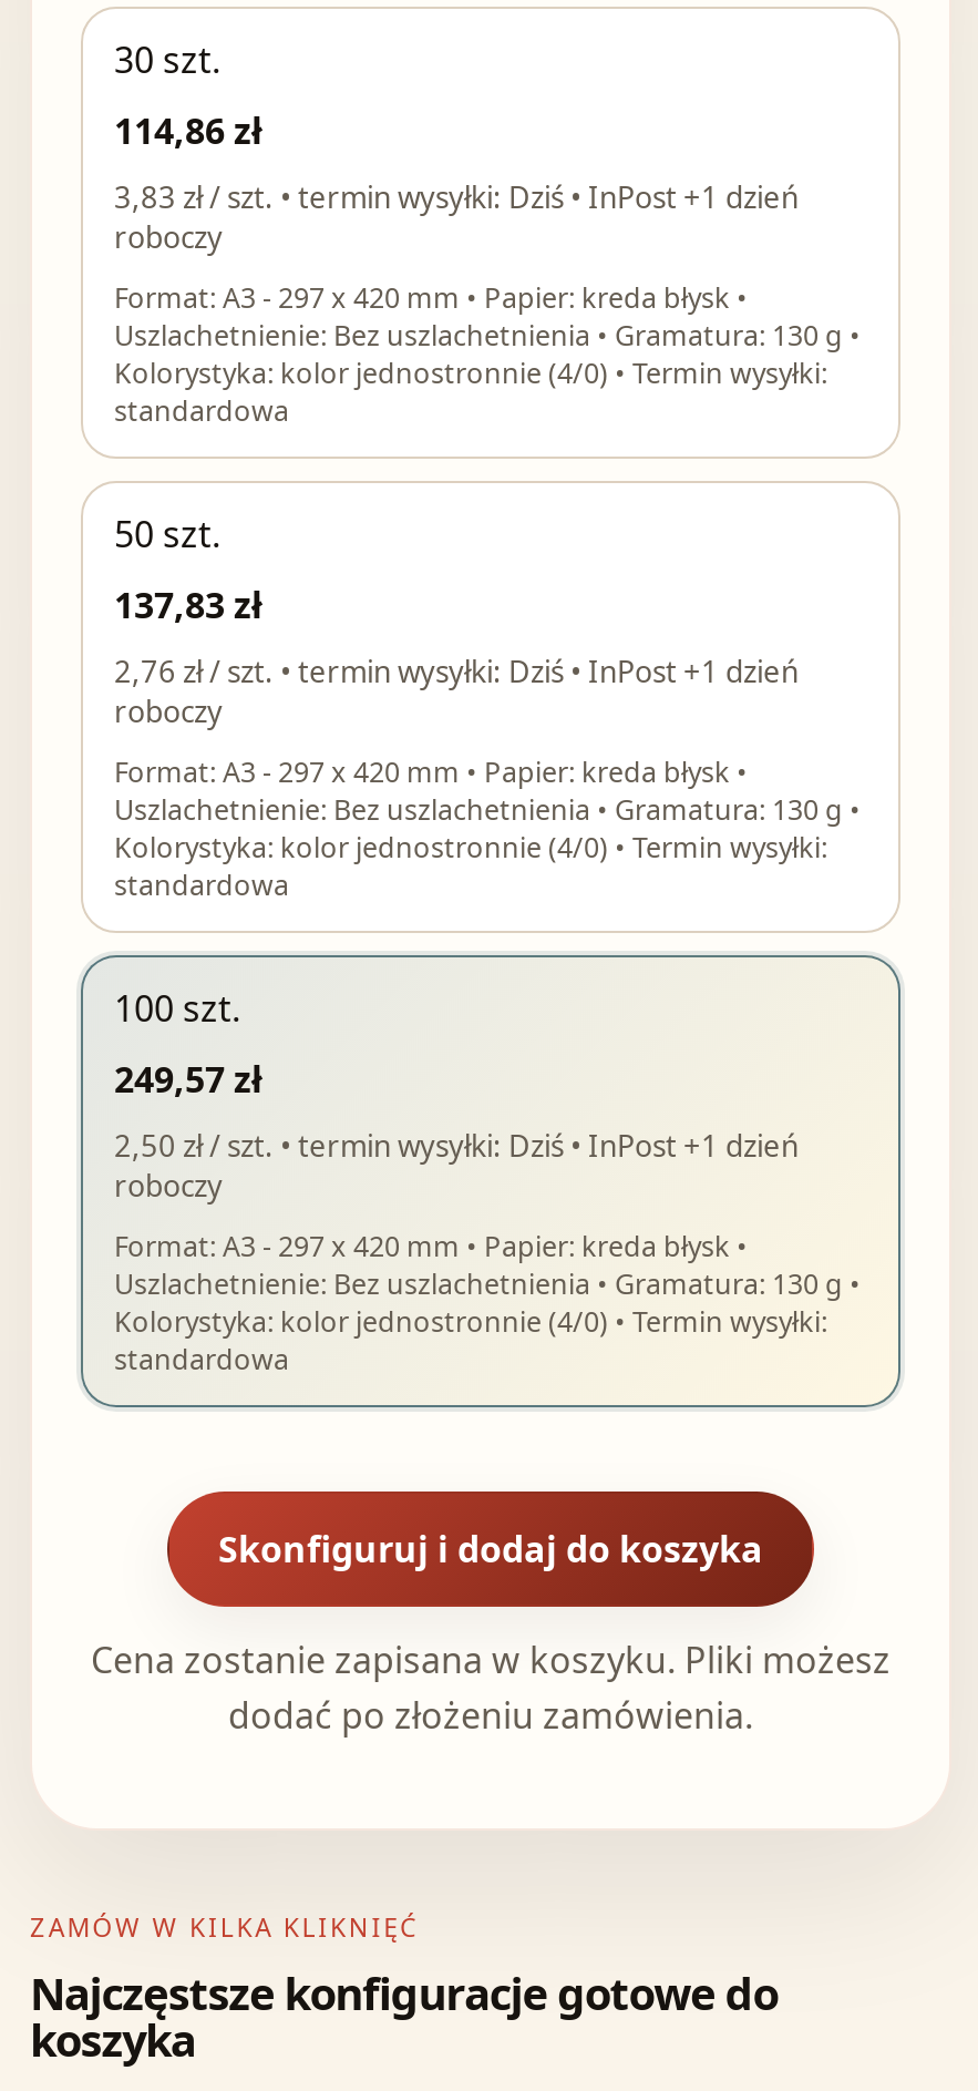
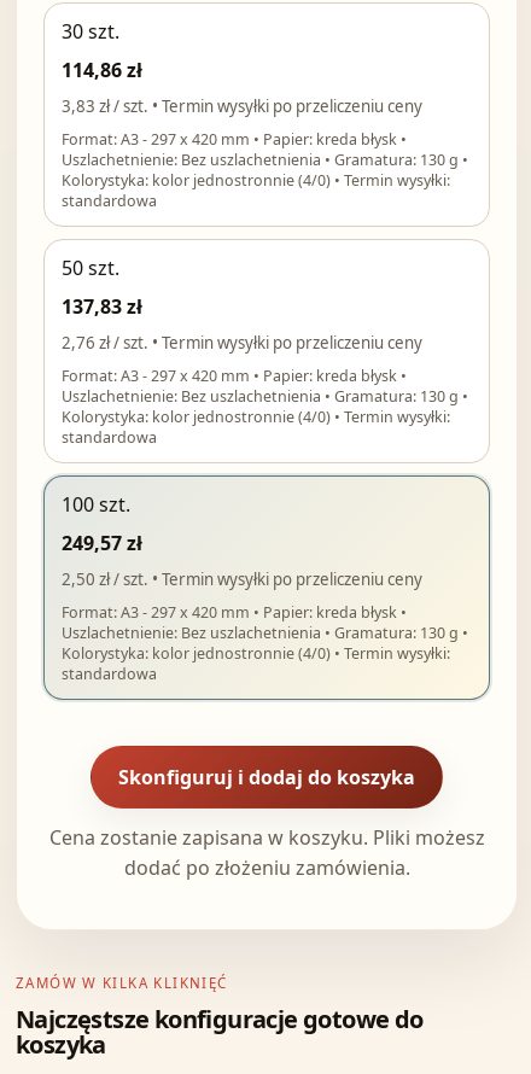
[114,178,799,258] 3,83 zł / szt. • termin wysyłki: Dziś • InPost +1 dzień | roboczy -> [62,96,422,118] 3,83 zł / szt. • Termin wysyłki po przeliczeniu ceny
[114,652,799,732] 2,76 zł / szt. • termin wysyłki: Dziś • InPost +1 dzień | roboczy -> [62,332,422,354] 2,76 zł / szt. • Termin wysyłki po przeliczeniu ceny
[114,1127,799,1207] 2,50 zł / szt. • termin wysyłki: Dziś • InPost +1 dzień | roboczy -> [62,569,422,591] 2,50 zł / szt. • Termin wysyłki po przeliczeniu ceny

